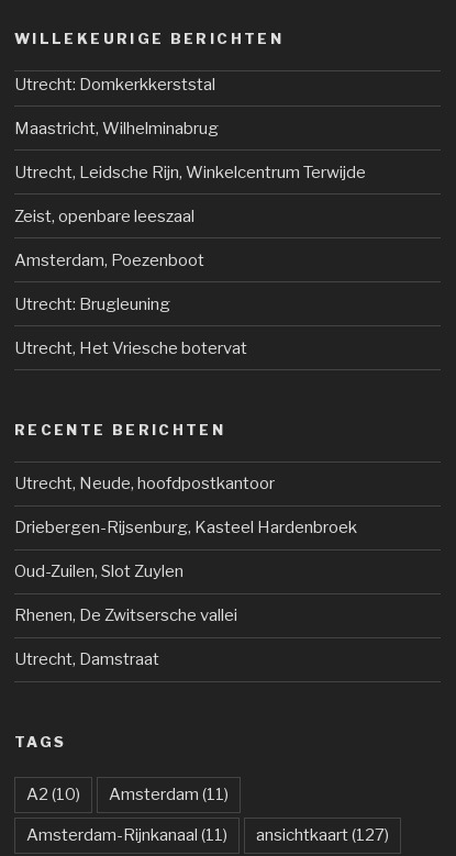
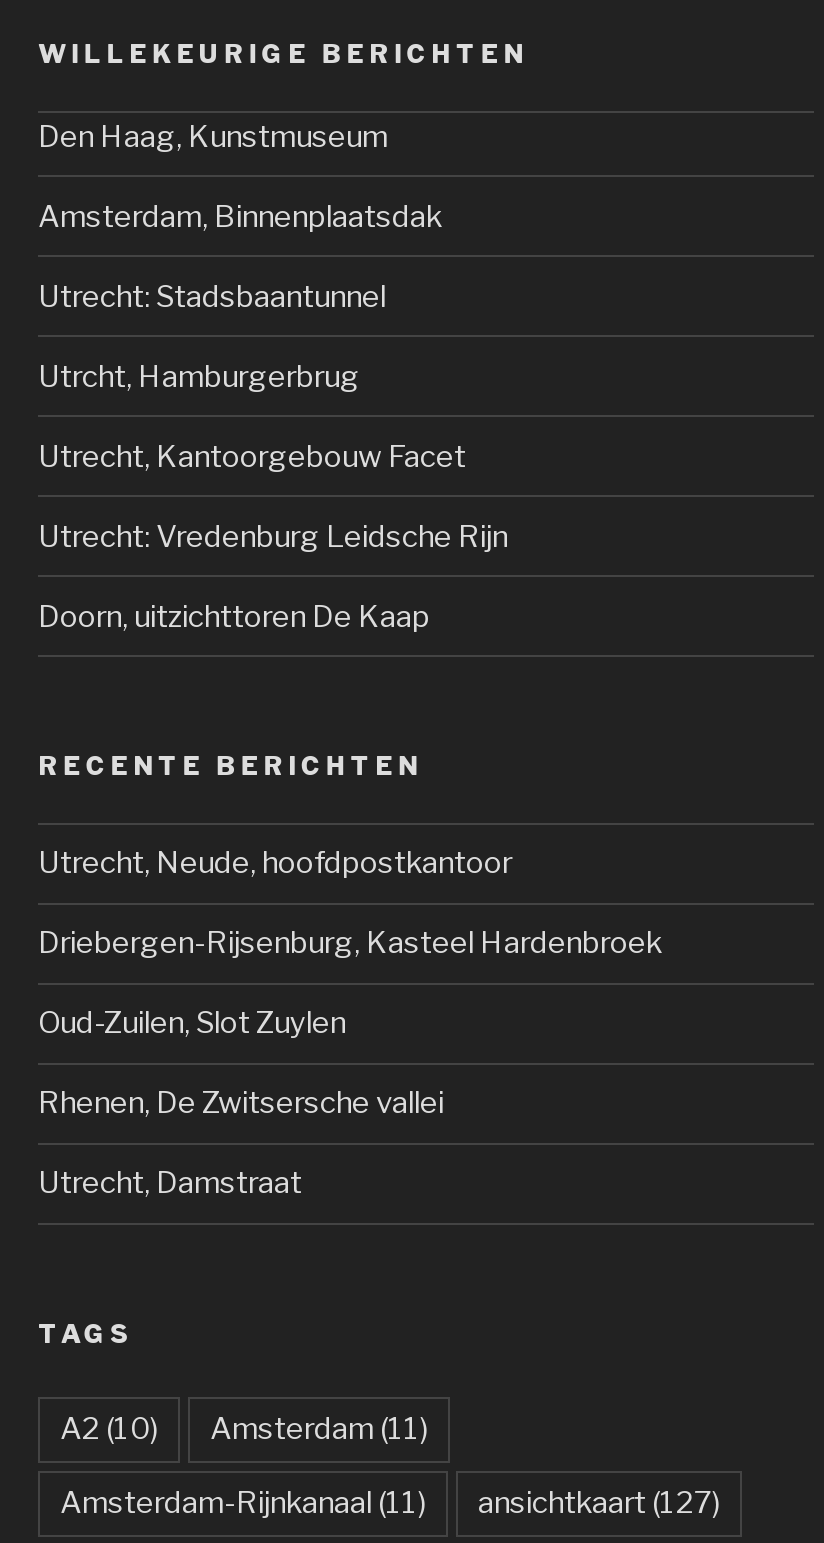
[14,74,215,94] Utrecht: Domkerkkerststal -> [38,118,388,154] Den Haag, Kunstmuseum
[14,118,219,138] Maastricht, Wilhelminabrug -> [38,198,442,234] Amsterdam, Binnenplaatsdak
[14,162,366,182] Utrecht, Leidsche Rijn, Winkelcentrum Terwijde -> [38,278,386,314] Utrecht: Stadsbaantunnel
[14,206,194,226] Zeist, openbare leeszaal -> [38,358,360,394] Utrcht, Hamburgerbrug
[14,250,204,270] Amsterdam, Poezenboot -> [38,438,466,474] Utrecht, Kantoorgebouw Facet
[14,294,170,314] Utrecht: Brugleuning -> [38,518,508,554] Utrecht: Vredenburg Leidsche Rijn
[14,338,247,358] Utrecht, Het Vriesche botervat -> [38,598,430,634] Doorn, uitzichttoren De Kaap

